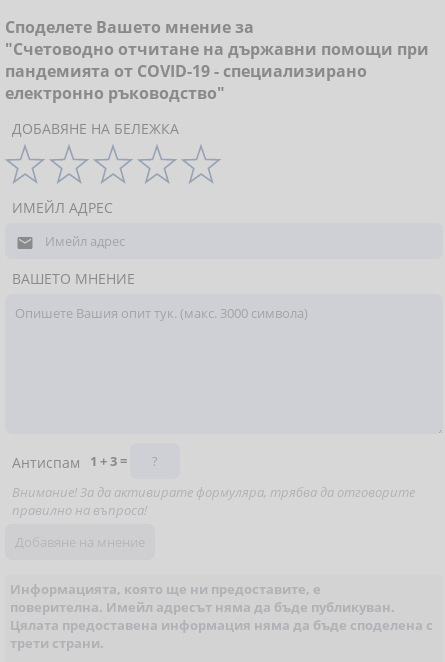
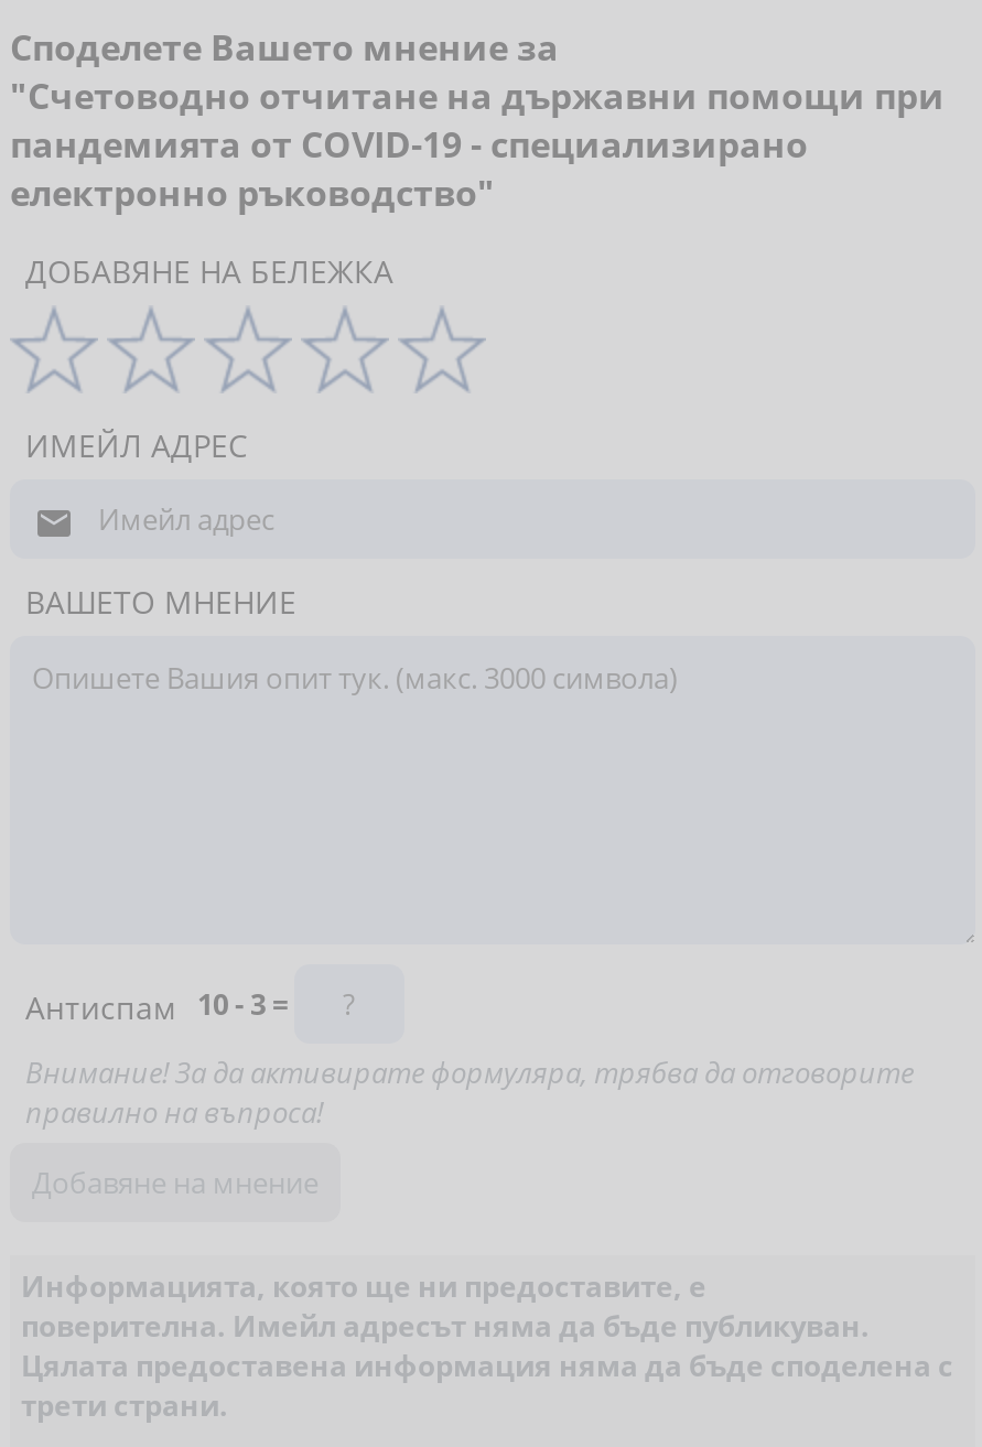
[12,452,127,472] Антиспам 1 + 3 = -> [25,984,288,1028] Антиспам 10 - 3 =

